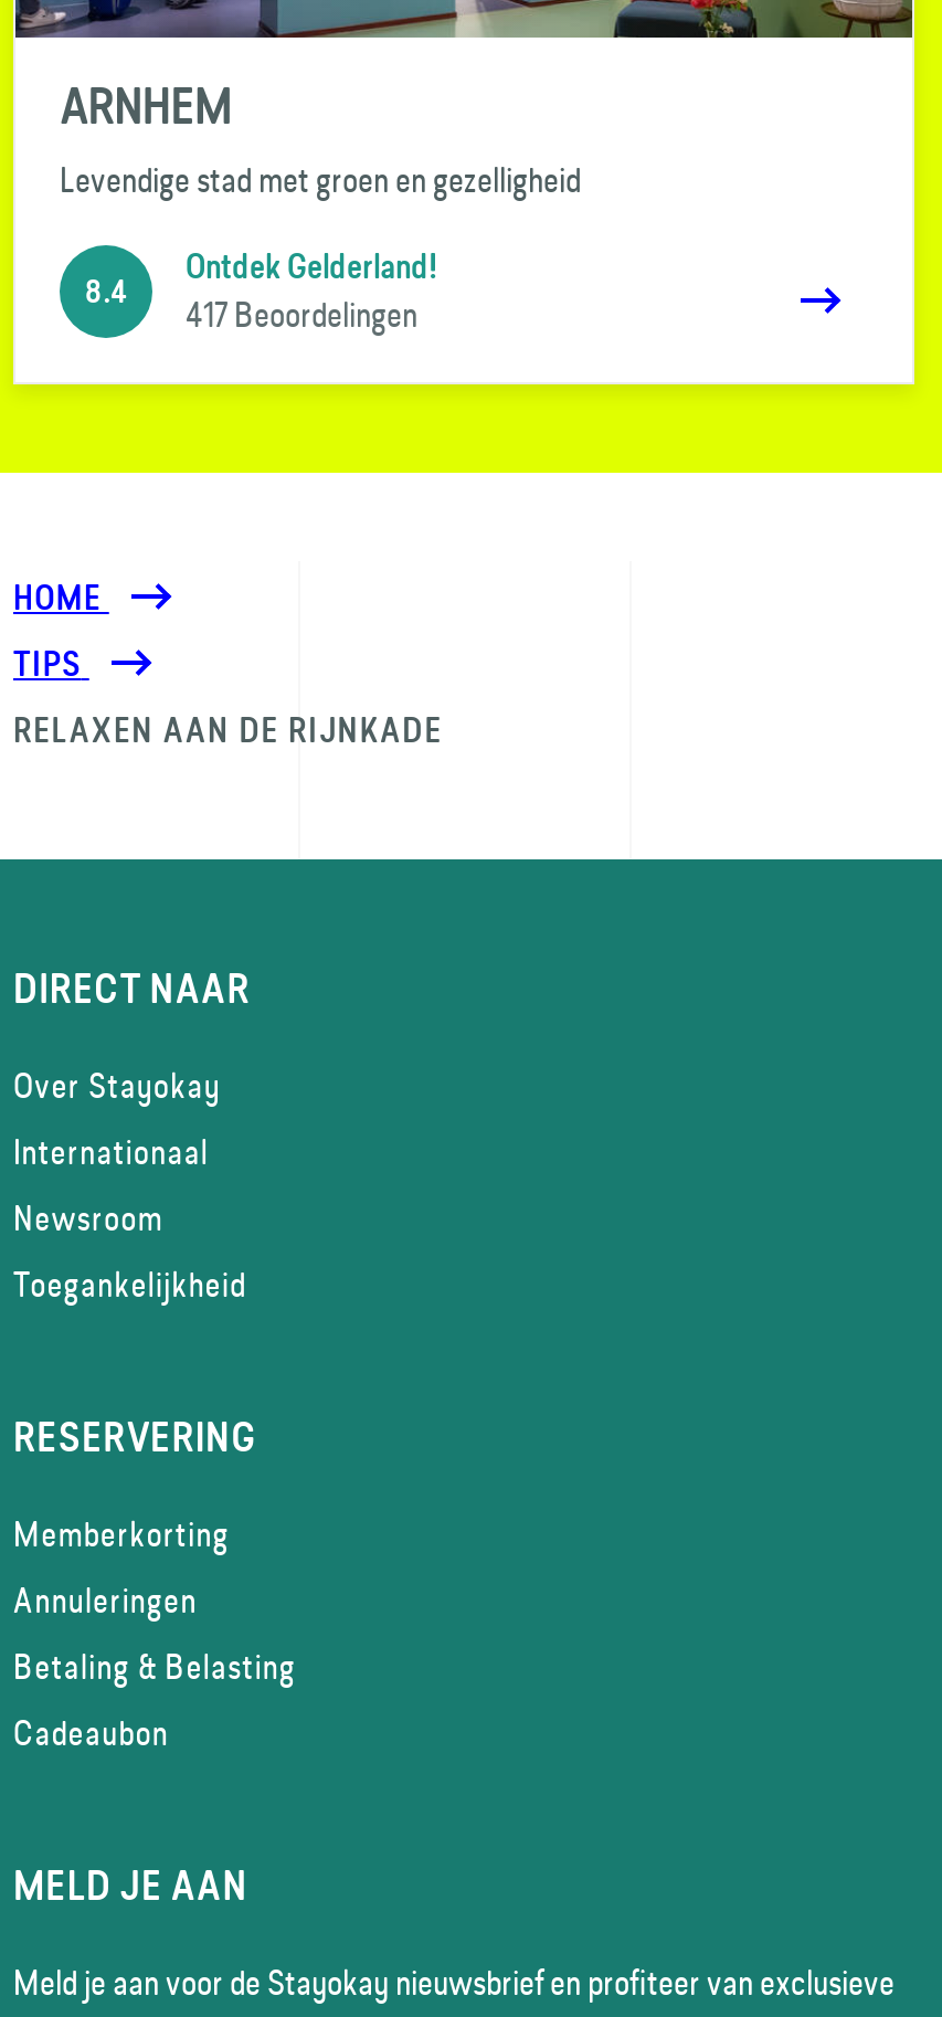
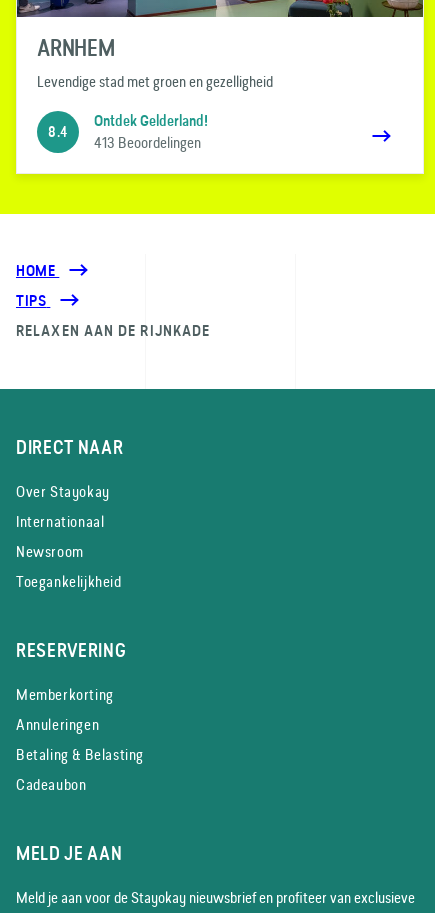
[186,291,417,337] 417 Beoordelingen -> [94,131,201,152] 413 Beoordelingen

